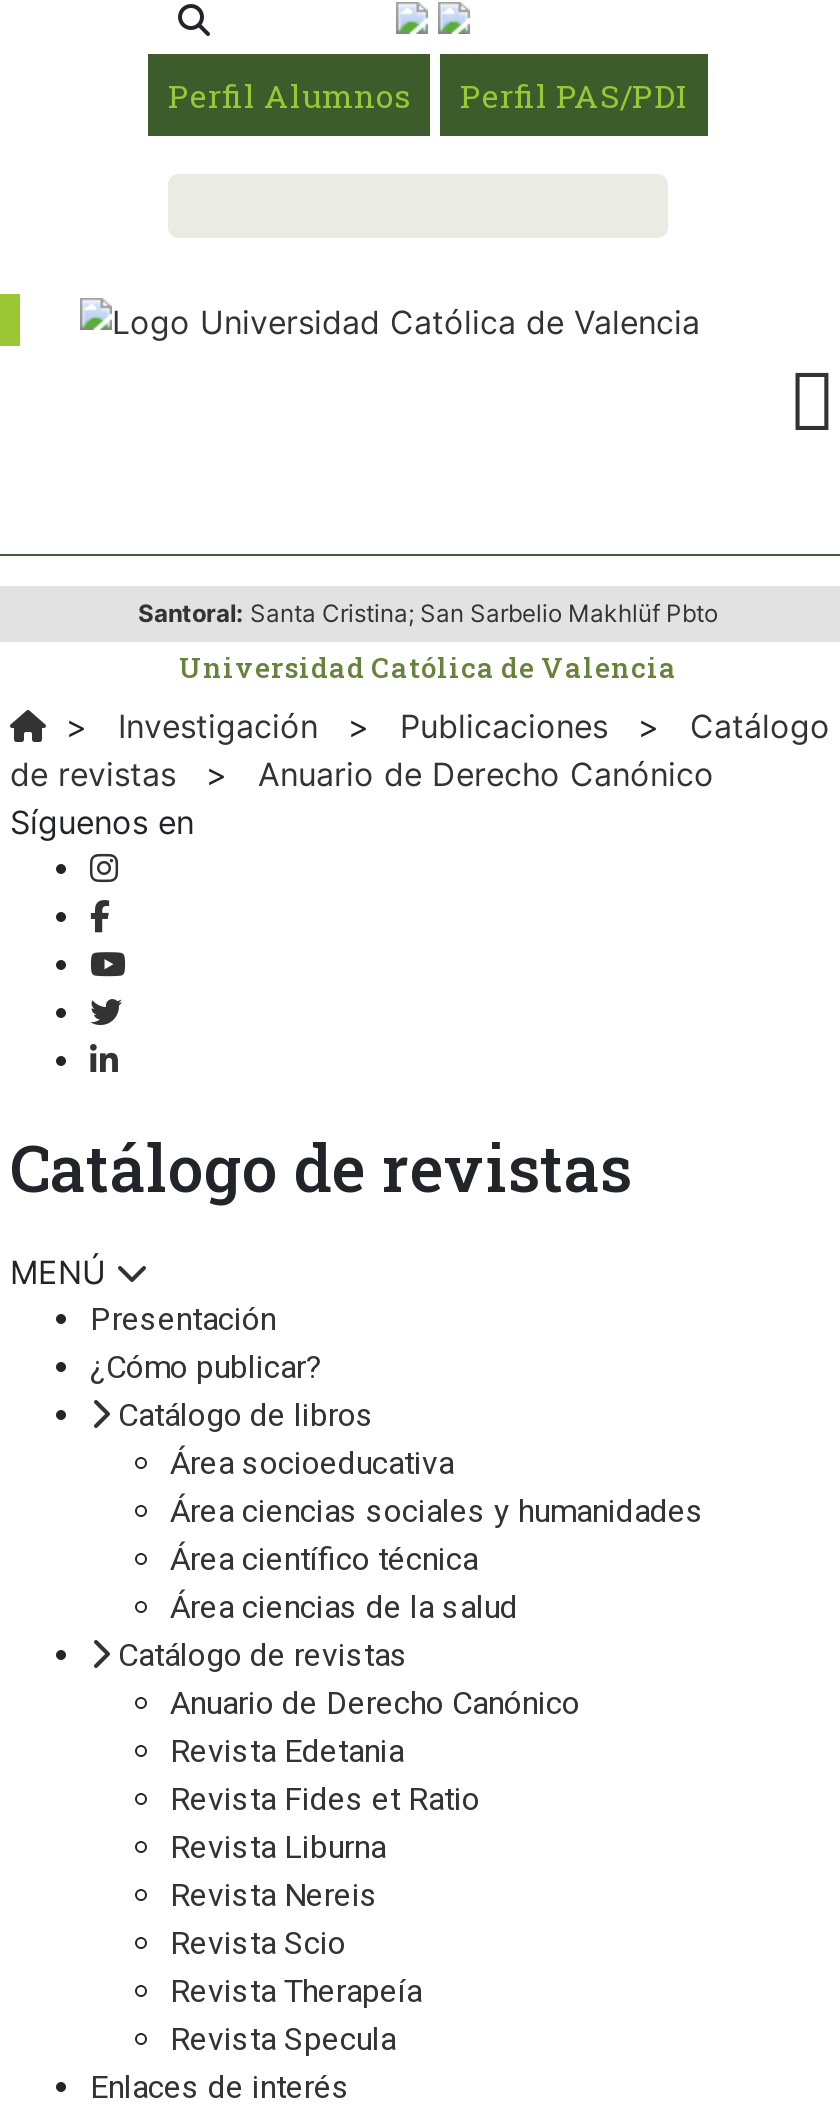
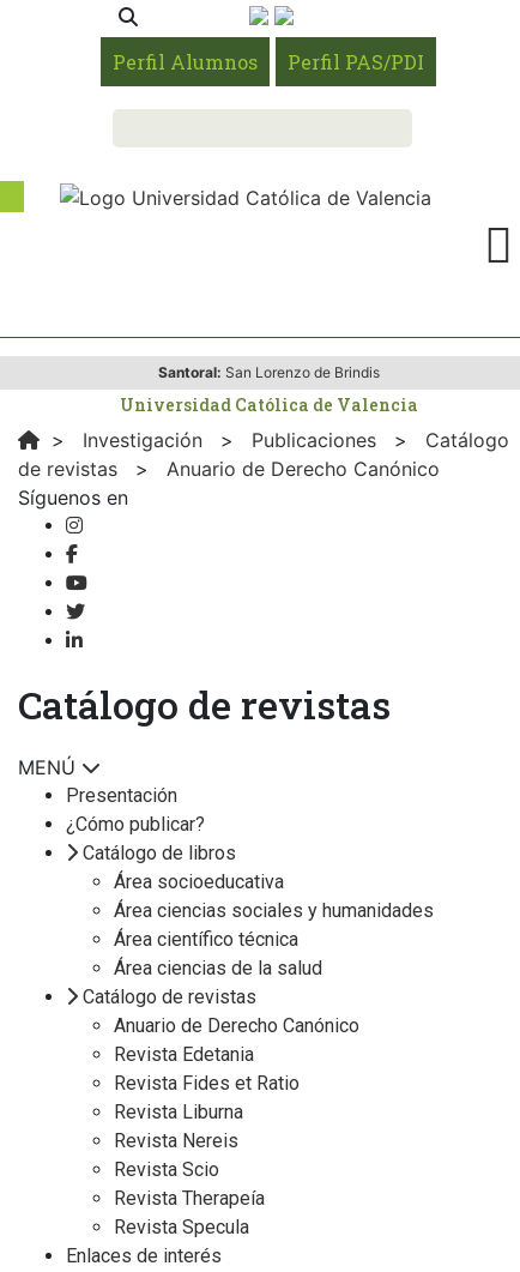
[138,598,718,628] Santoral: Santa Cristina; San Sarbelio Makhlüf Pbto -> [158,363,379,381] Santoral: San Lorenzo de Brindis

